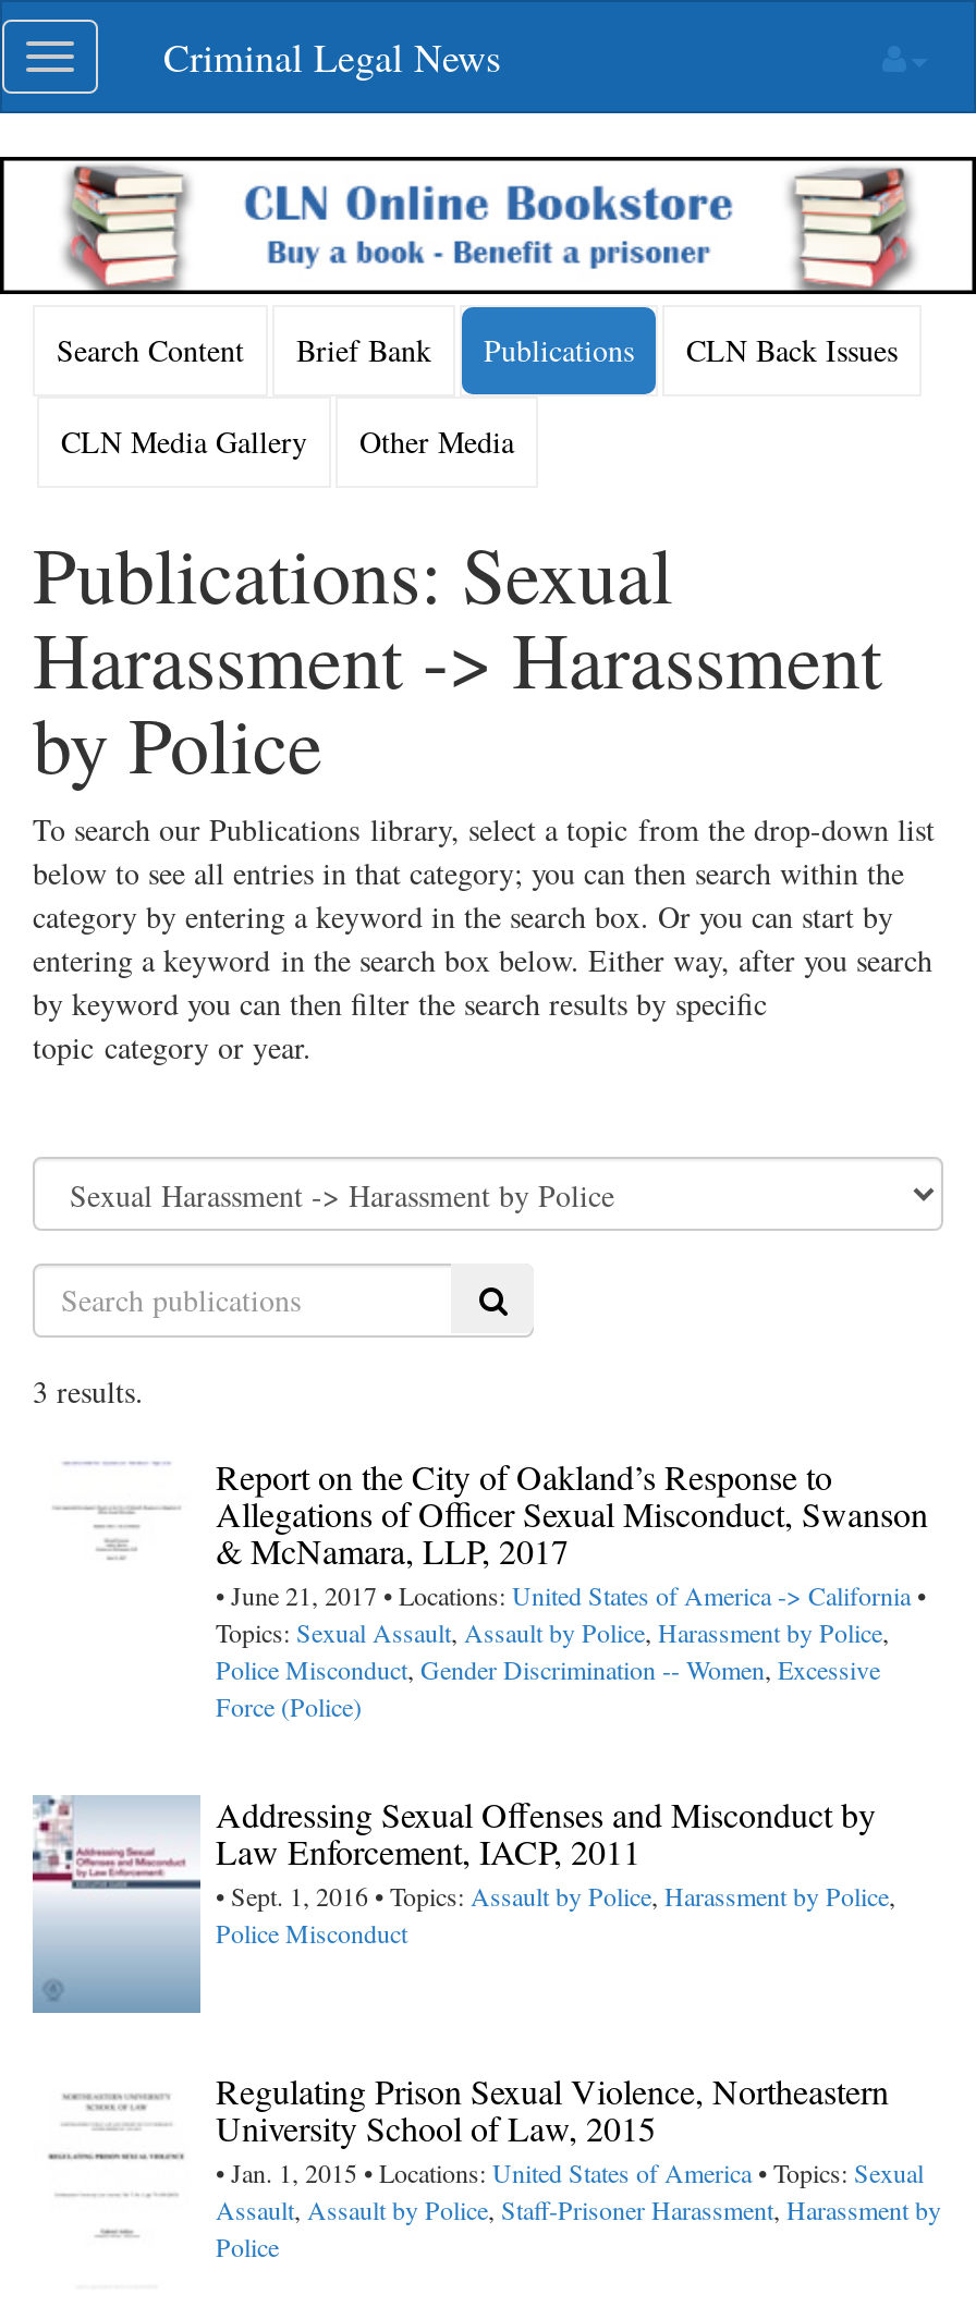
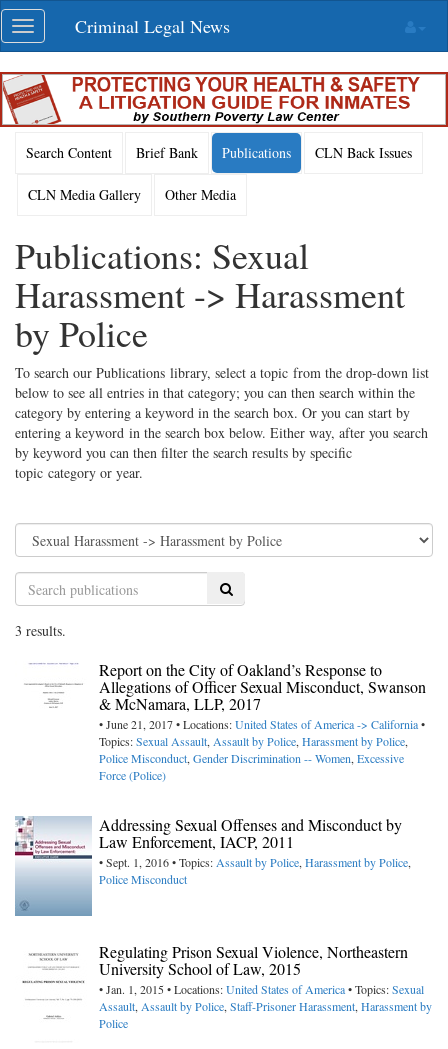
[7,155,969,296] [image] -> [3,71,445,128] [image]

